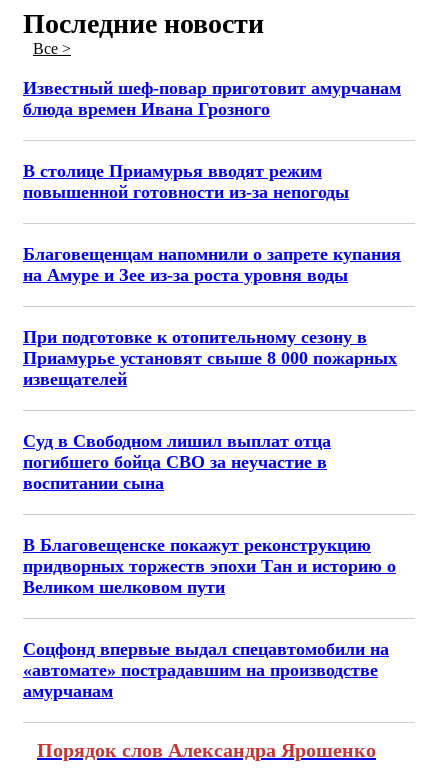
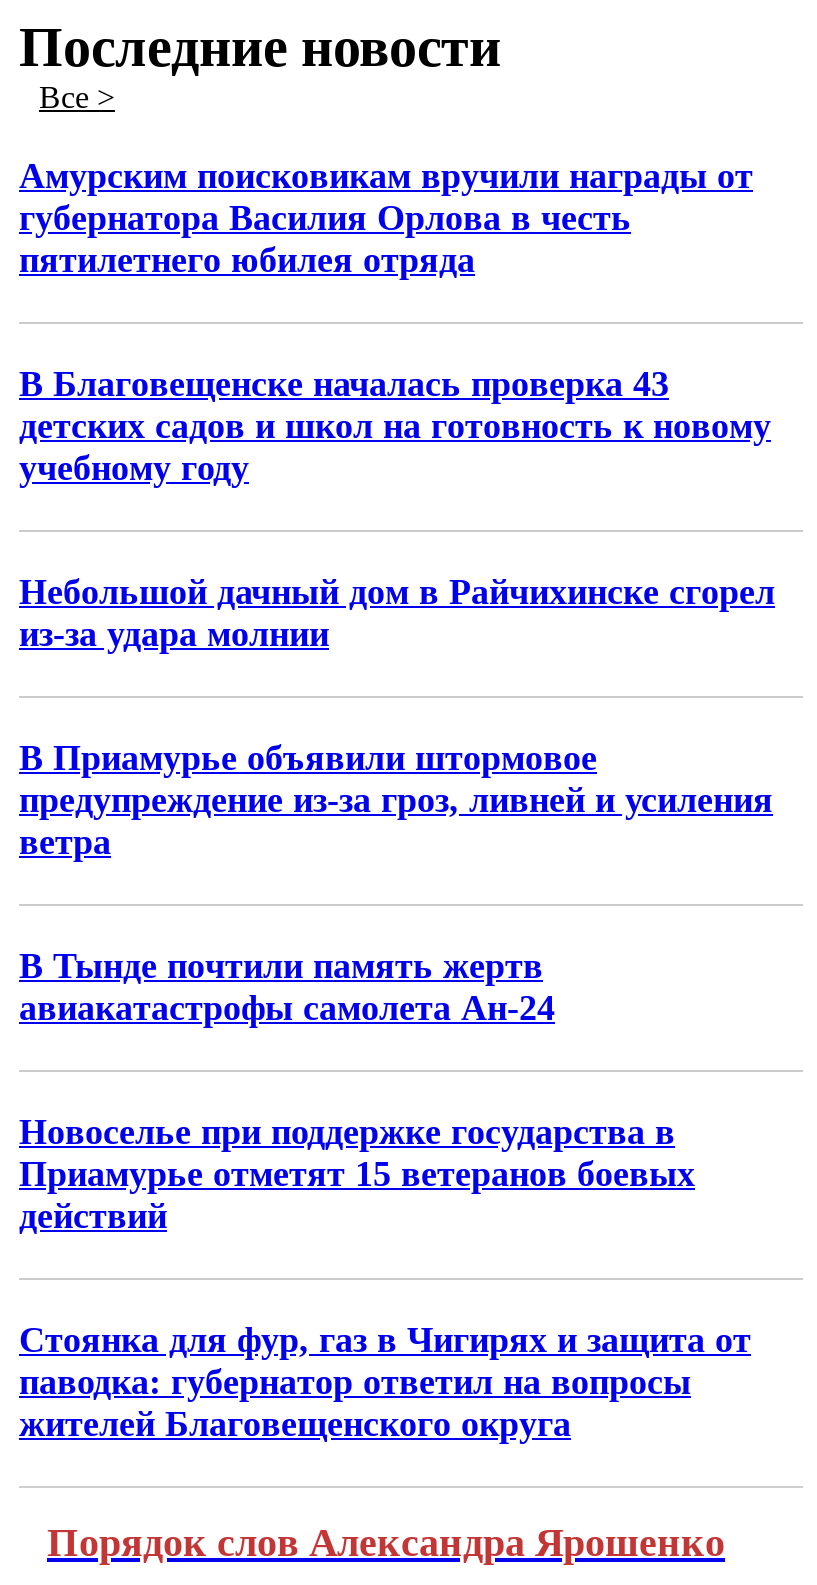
[23,78,401,119] Известный шеф-повар приготовит амурчанам | блюда времен Ивана Грозного -> [19,157,753,281] Амурским поисковикам вручили награды от | губернатора Василия Орлова в честь | пятилетнего юбилея отряда
[23,161,349,202] В столице Приамурья вводят режим | повышенной готовности из-за непогоды -> [19,365,771,489] В Благовещенске началась проверка 43 | детских садов и школ на готовность к новому | учебному году
[23,244,401,285] Благовещенцам напомнили о запрете купания | на Амуре и Зее из-за роста уровня воды -> [19,573,775,655] Небольшой дачный дом в Райчихинске сгорел | из-за удара молнии
[23,327,397,389] При подготовке к отопительному сезону в | Приамурье установят свыше 8 000 пожарных | извещателей -> [19,739,773,863] В Приамурье объявили штормовое | предупреждение из-за гроз, ливней и усиления | ветра
[23,431,331,493] Суд в Свободном лишил выплат отца | погибшего бойца СВО за неучастие в | воспитании сына -> [19,947,555,1029] В Тынде почтили память жертв | авиакатастрофы самолета Ан-24
[23,535,396,597] В Благовещенске покажут реконструкцию | придворных торжеств эпохи Тан и историю о | Великом шелковом пути -> [19,1113,695,1237] Новоселье при поддержке государства в | Приамурье отметят 15 ветеранов боевых | действий
[23,639,389,701] Соцфонд впервые выдал спецавтомобили на | «автомате» пострадавшим на производстве | амурчанам -> [19,1321,751,1445] Стоянка для фур, газ в Чигирях и защита от | паводка: губернатор ответил на вопросы | жителей Благовещенского округа

